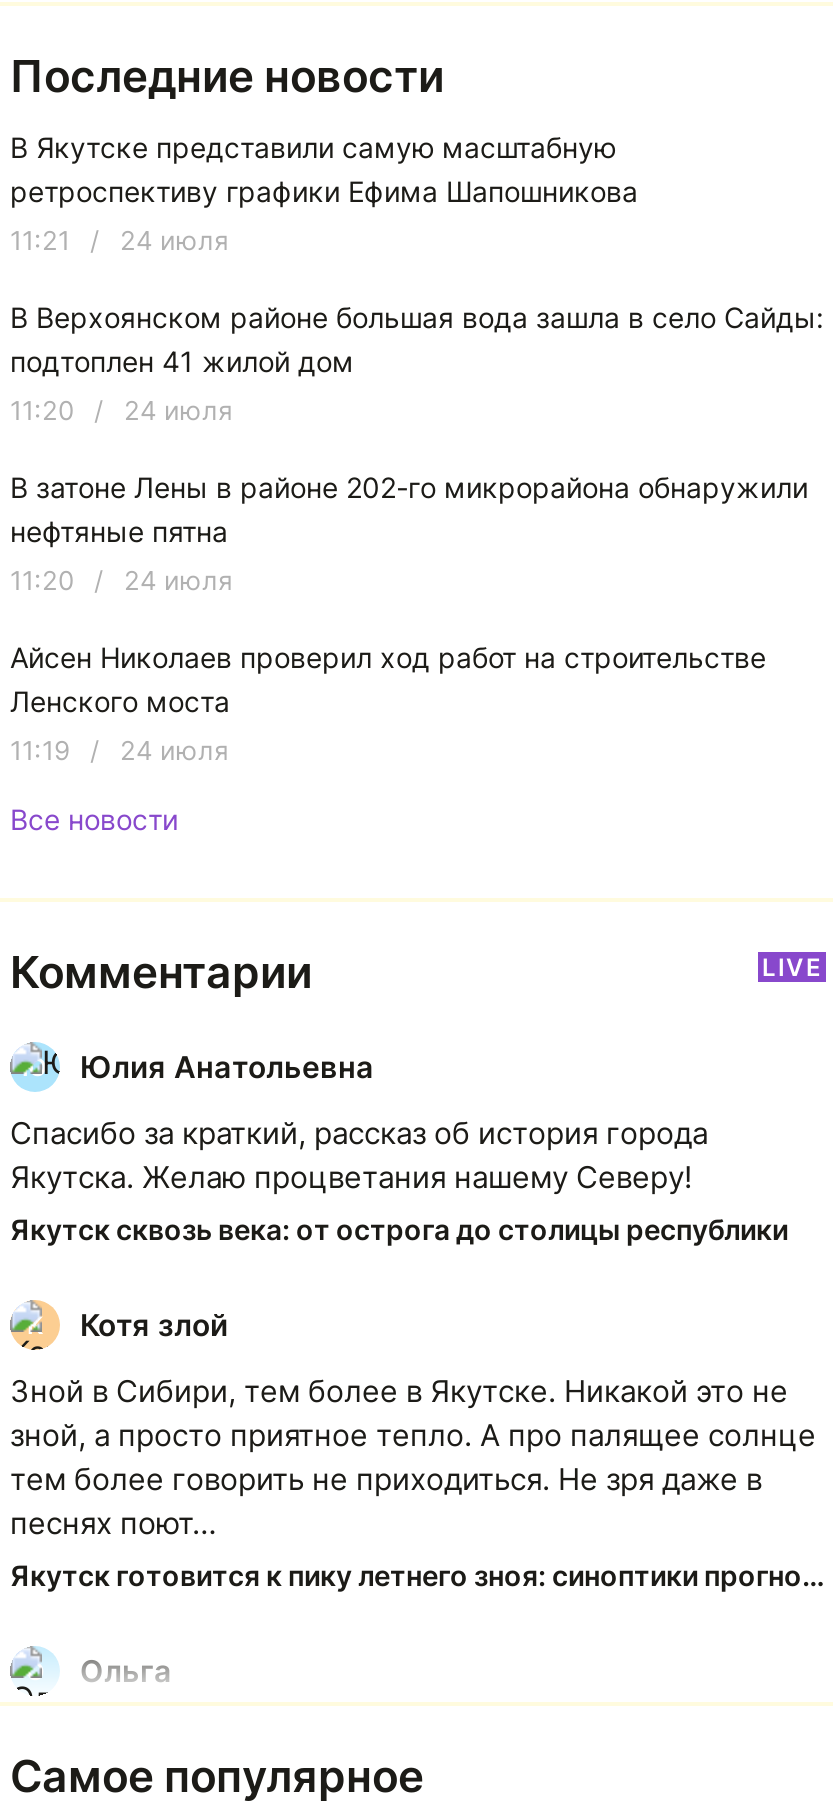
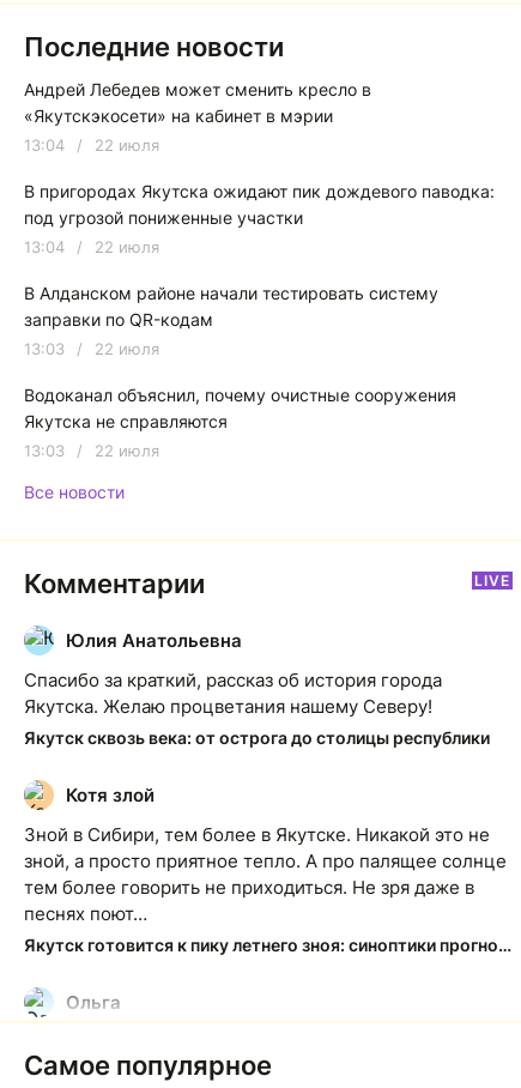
[10,131,638,209] В Якутске представили самую масштабную | ретроспективу графики Ефима Шапошникова -> [24,80,371,126] Андрей Лебедев может сменить кресло в | «Якутскэкосети» на кабинет в мэрии
[10,225,228,257] 11:21 / 24 июля -> [24,136,159,155] 13:04 / 22 июля
[10,301,824,379] В Верхоянском районе большая вода зашла в село Сайды: | подтоплен 41 жилой дом -> [24,181,495,228] В пригородах Якутска ожидают пик дождевого паводка: | под угрозой пониженные участки
[10,395,232,427] 11:20 / 24 июля -> [24,238,159,257] 13:04 / 22 июля
[10,471,808,549] В затоне Лены в районе 202-го микрорайона обнаружили | нефтяные пятна -> [24,283,438,330] В Алданском районе начали тестировать систему | заправки по QR-кодам
[10,565,232,597] 11:20 / 24 июля -> [24,340,159,359] 13:03 / 22 июля
[10,641,766,719] Айсен Николаев проверил ход работ на строительстве | Ленского моста -> [24,385,456,432] Водоканал объяснил, почему очистные сооружения | Якутска не справляются
[10,735,228,767] 11:19 / 24 июля -> [24,441,159,461] 13:03 / 22 июля

